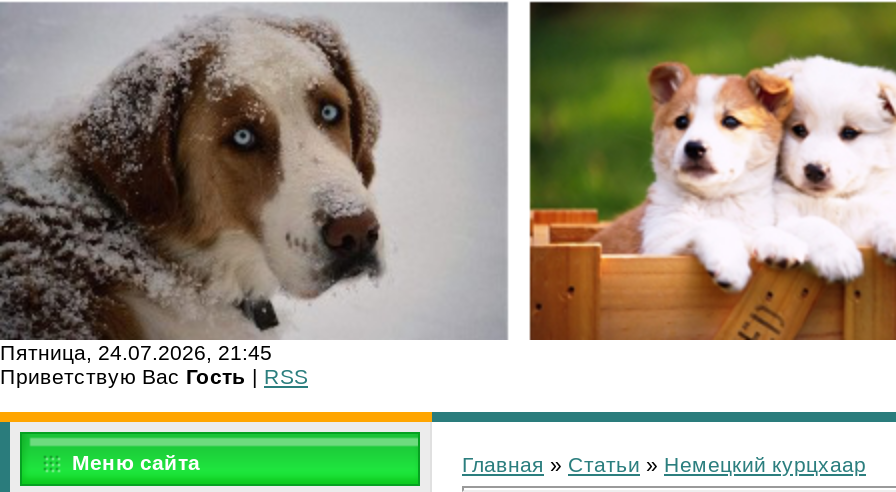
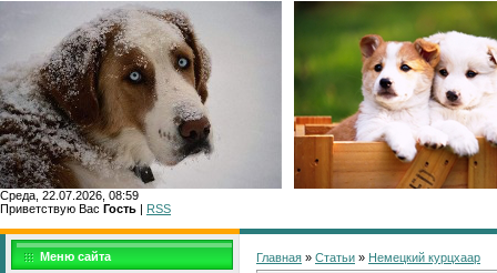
[0,340,272,364] Пятница, 24.07.2026, 21:45 -> [0,189,139,202] Среда, 22.07.2026, 08:59

